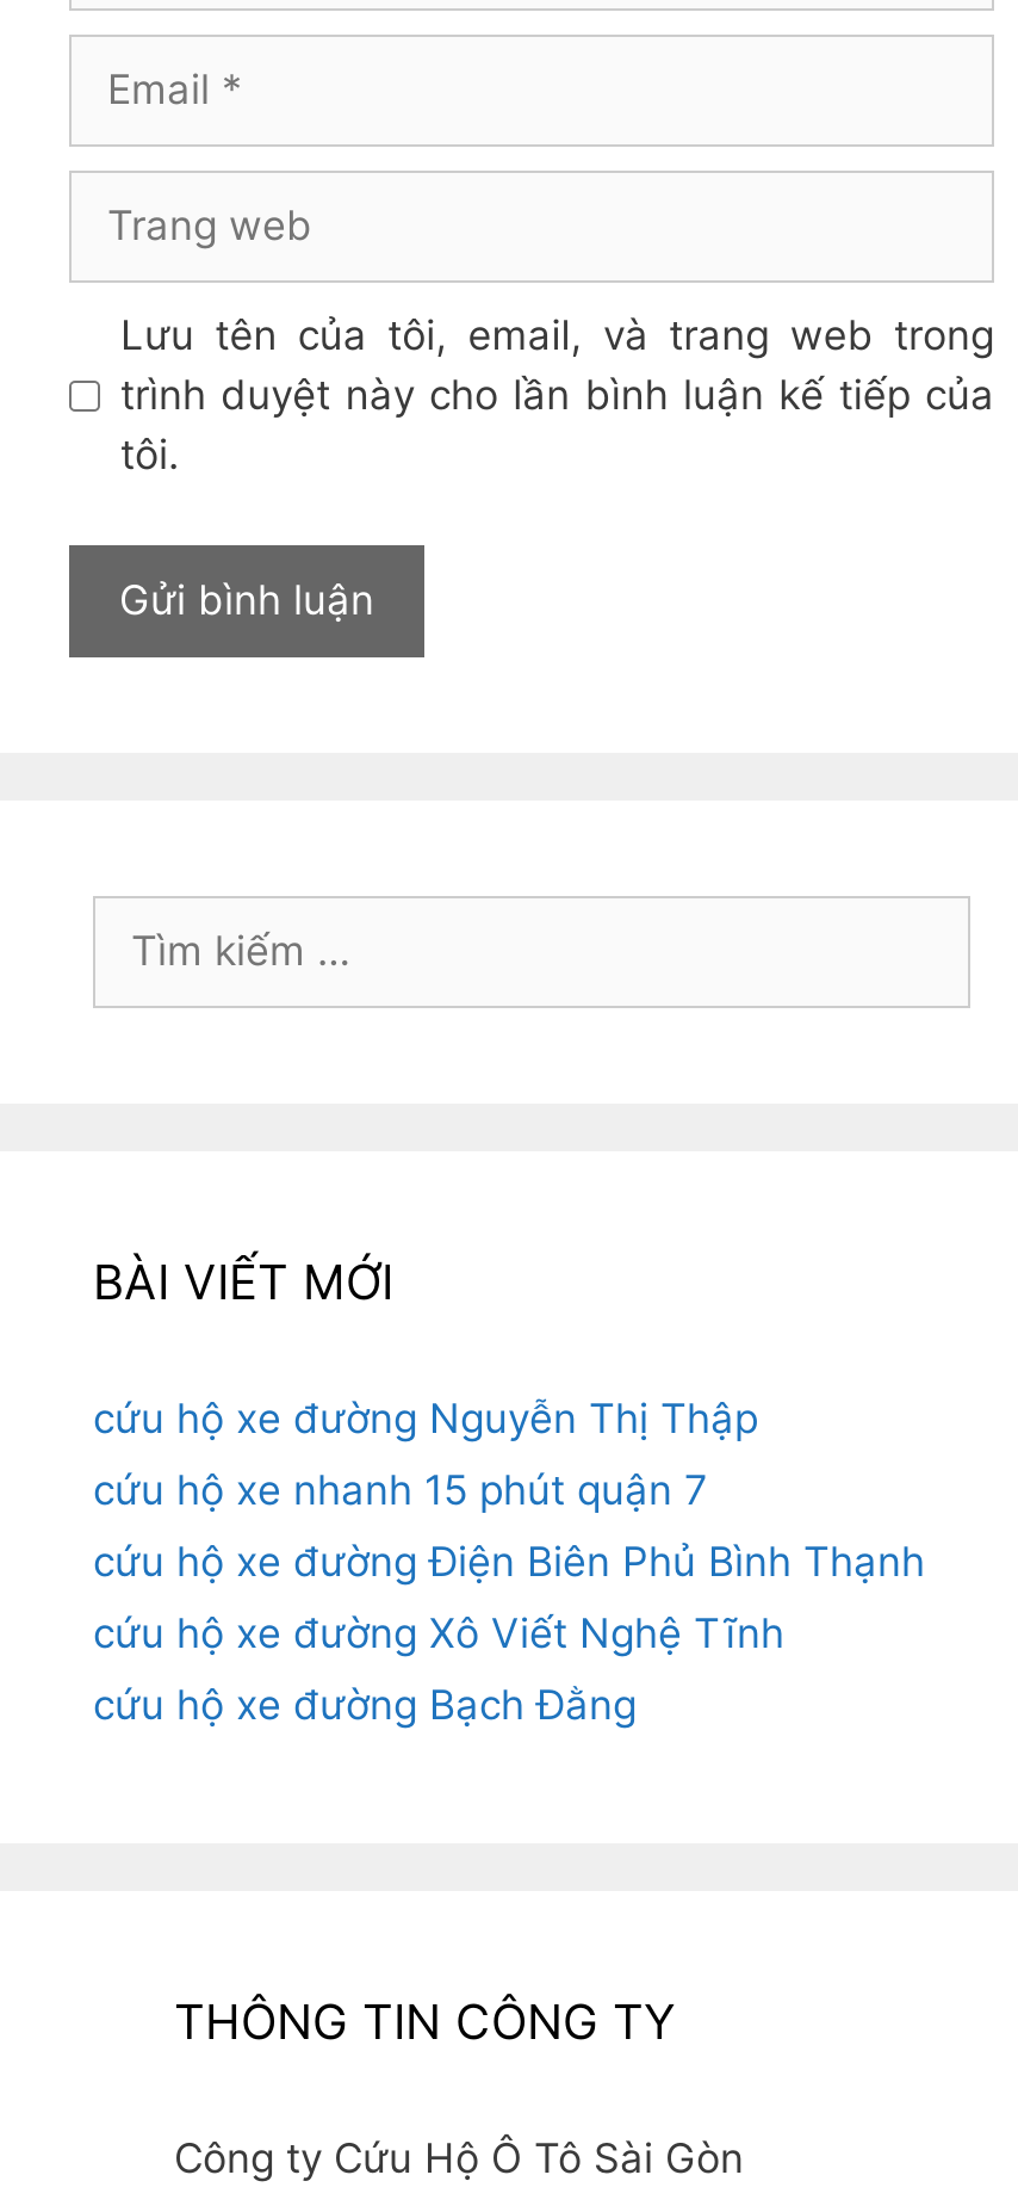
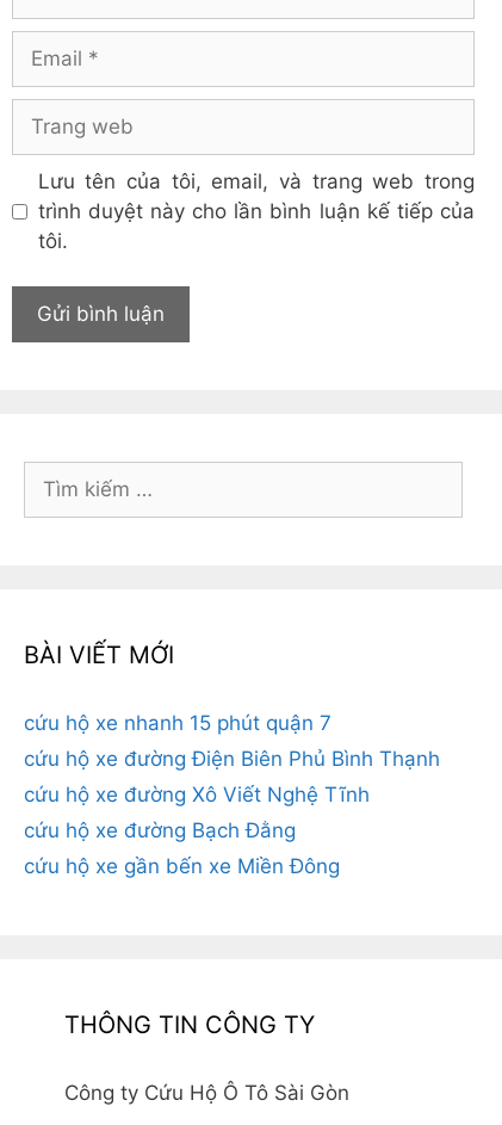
[93,1395,758,1443] cứu hộ xe đường Nguyễn Thị Thập -> none
moved [93,1467,925,1729] -> [24,711,440,842]: cứu hộ xe nhanh 15 phút quận 7 | cứu hộ xe đường Điện Biên Phủ Bình Thạnh | cứu hộ xe đường Xô Viết Nghệ Tĩnh | cứu hộ xe đường Bạch Đằng
none -> [24,854,340,878] cứu hộ xe gần bến xe Miền Đông

